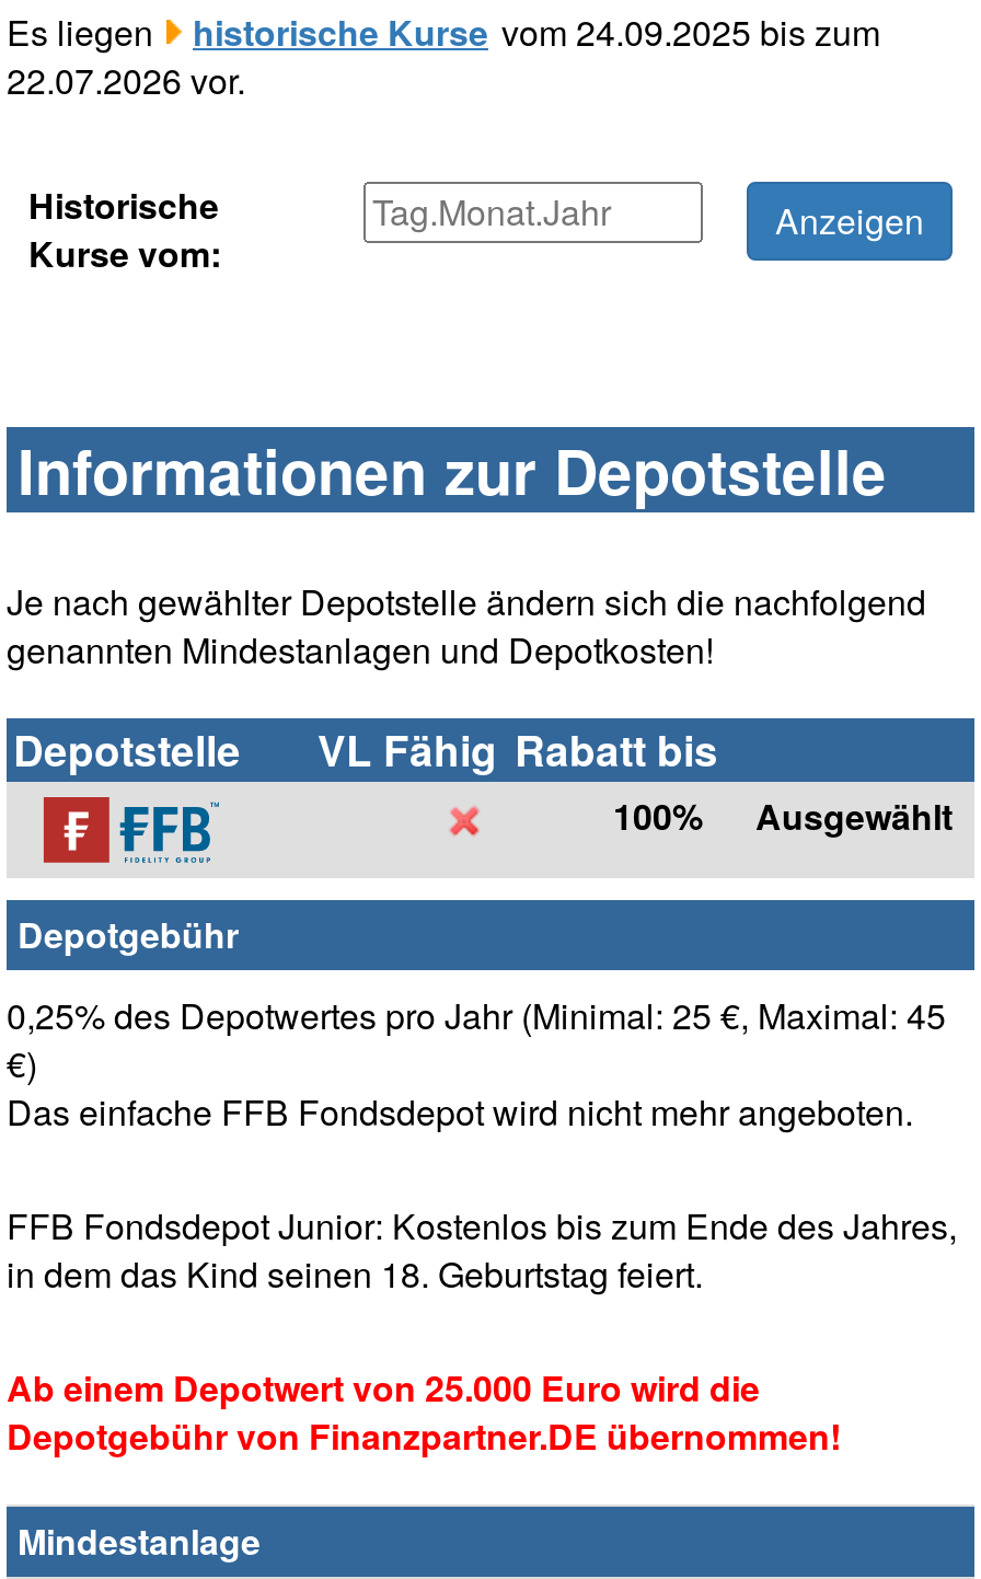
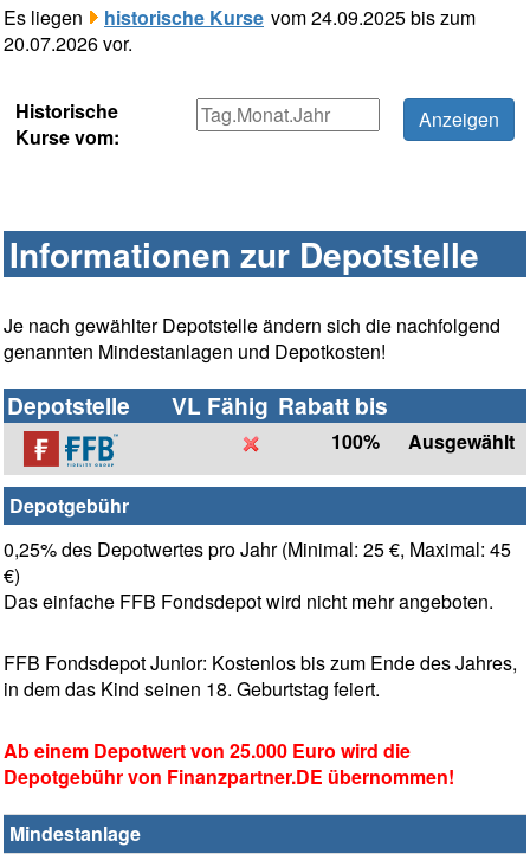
[7,56,245,106] 22.07.2026 vor. -> [4,30,132,57] 20.07.2026 vor.

